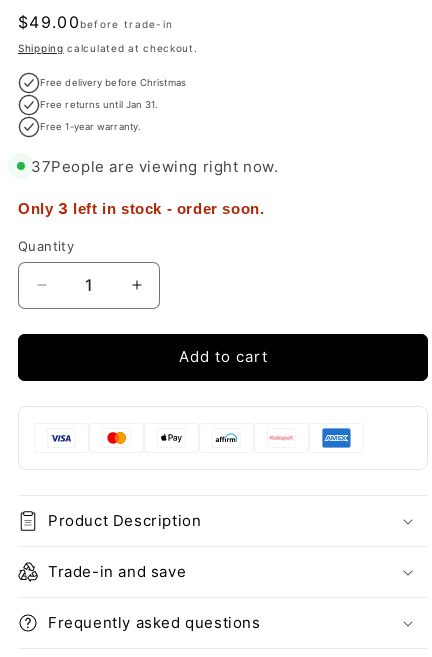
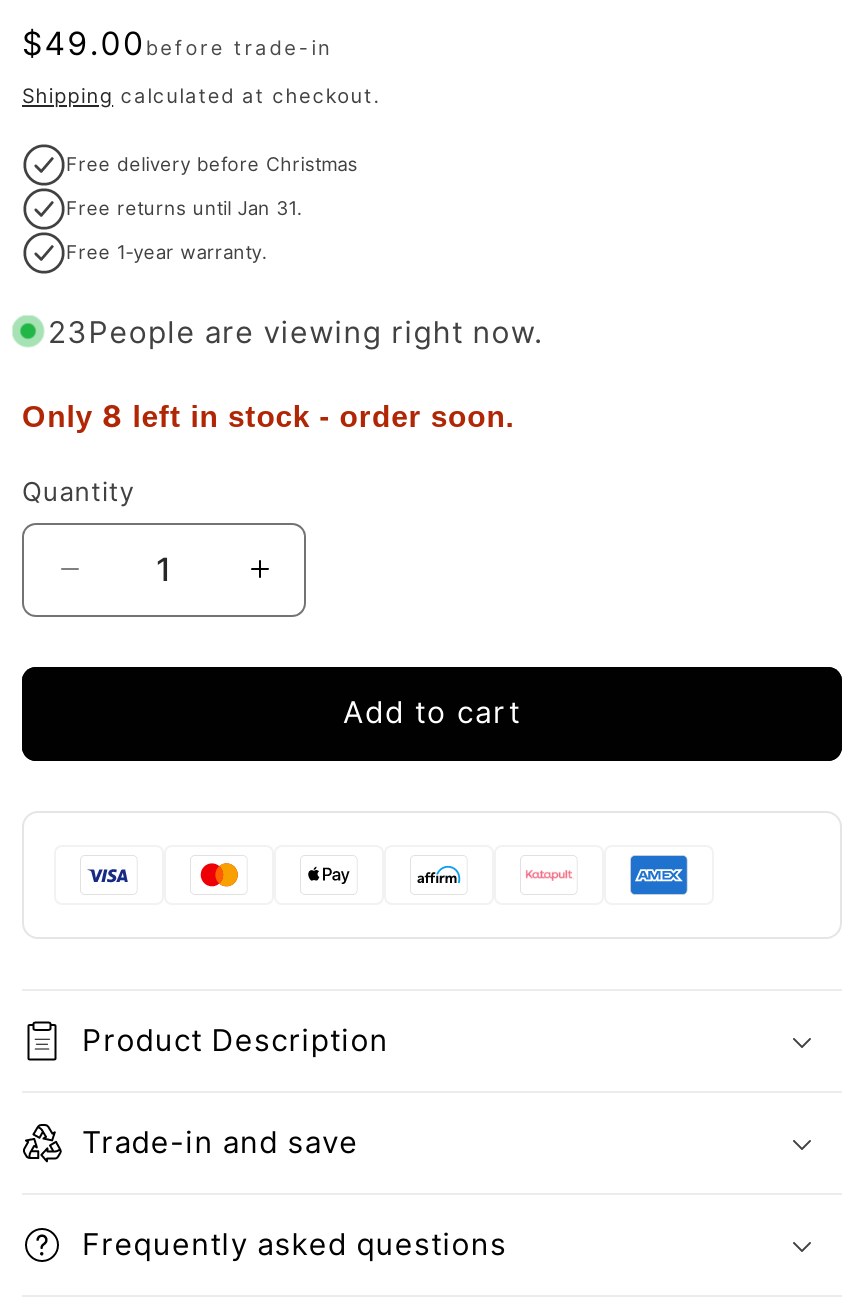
[31,156,279,175] 37 People are viewing right now. -> [48,312,543,350] 23 People are viewing right now.
[18,198,264,217] Only 3 left in stock - order soon. -> [22,396,515,434] Only 8 left in stock - order soon.

